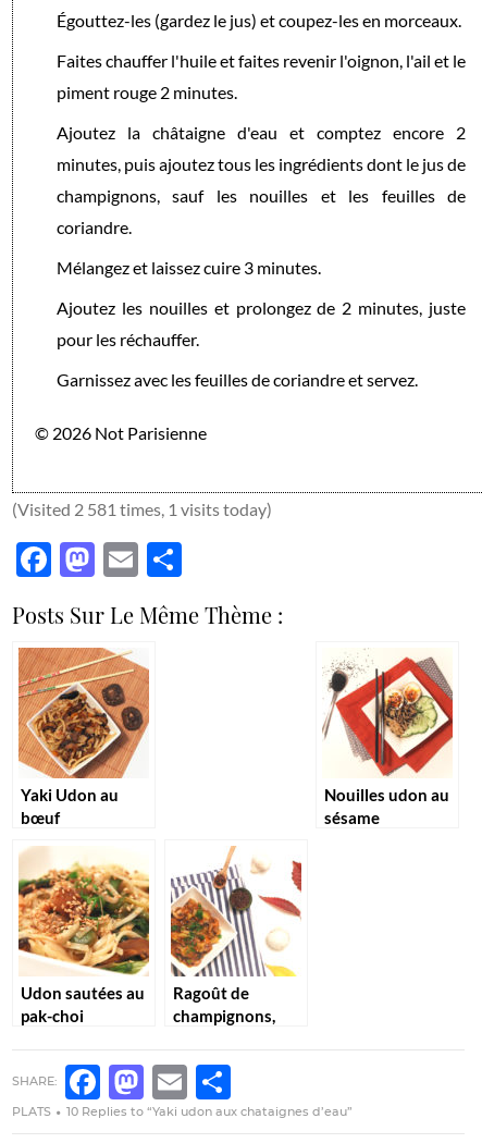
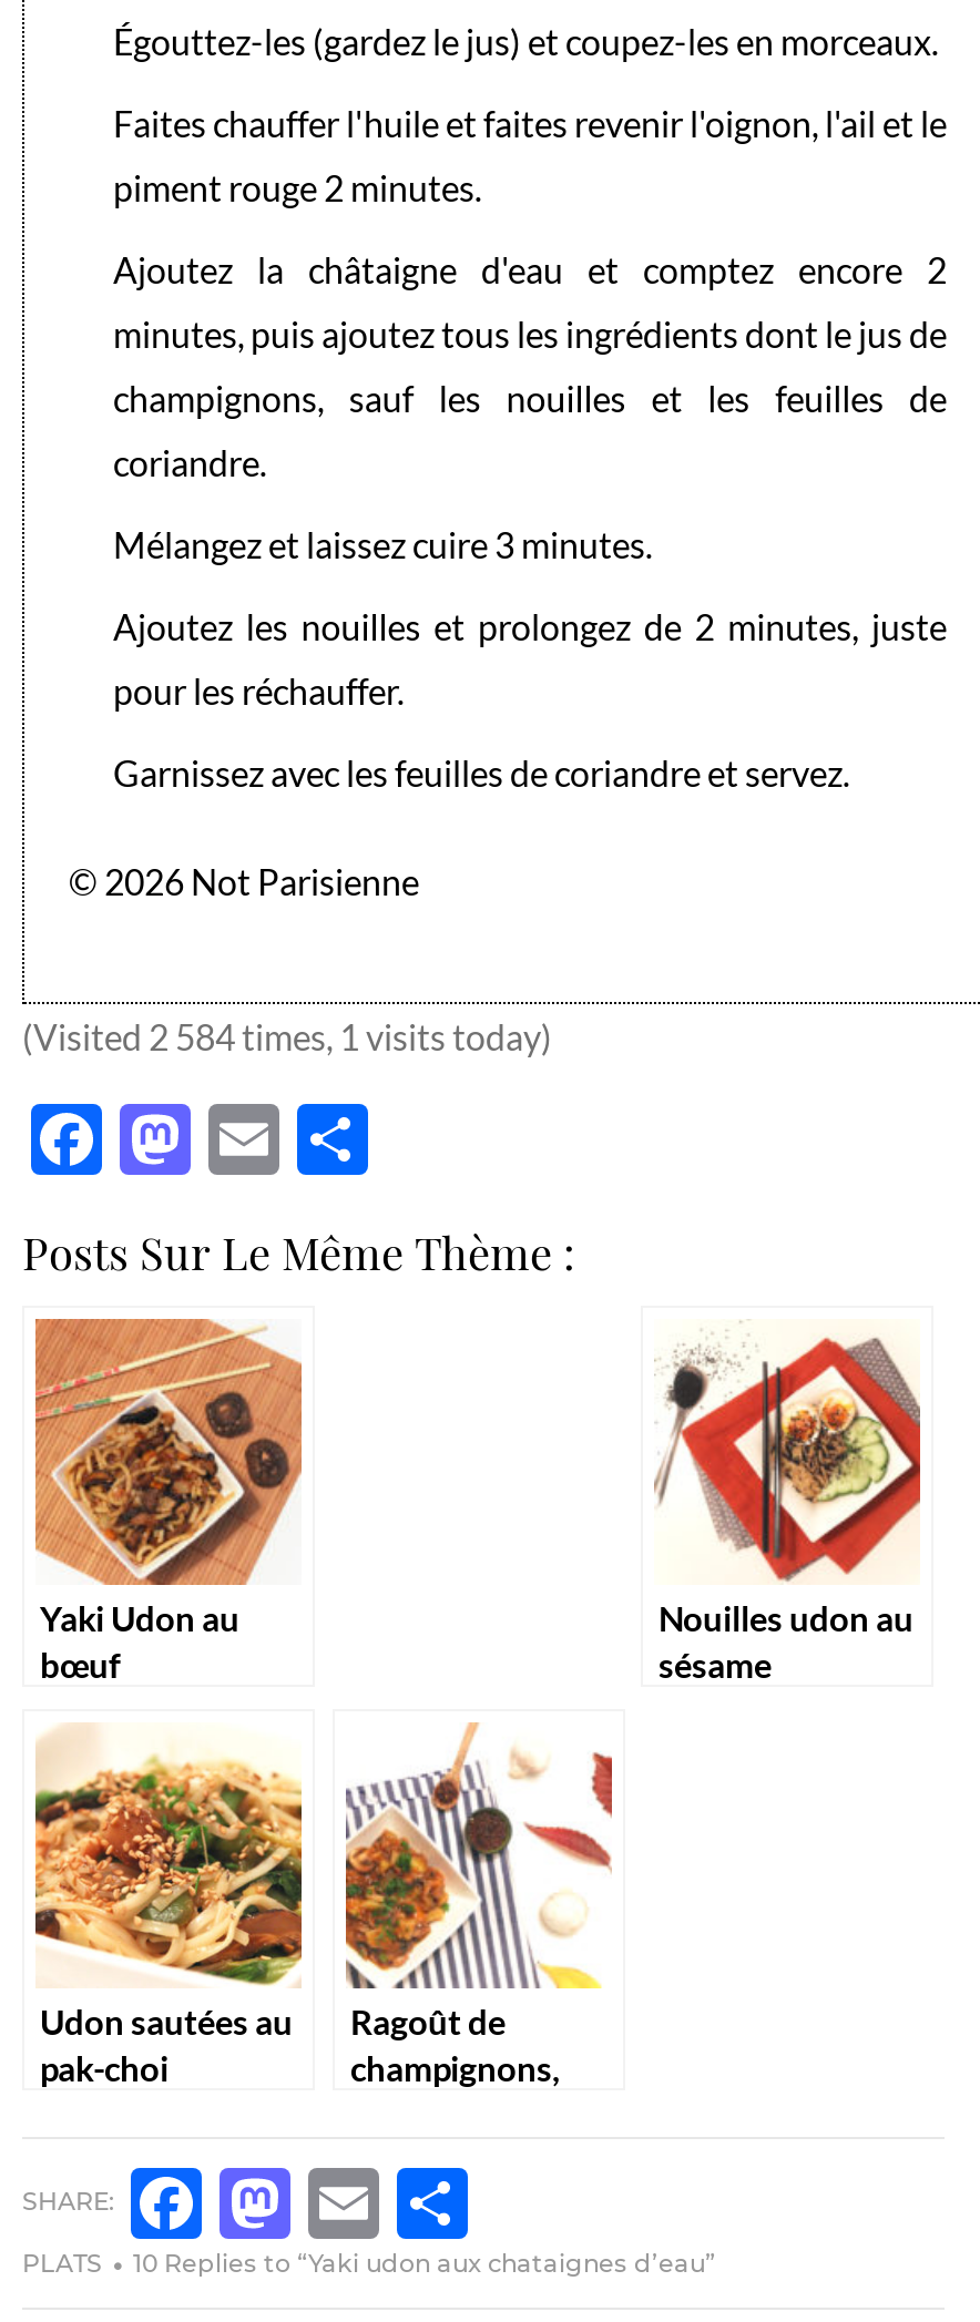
[12,499,272,519] (Visited 2 581 times, 1 visits today) -> [22,1015,552,1058] (Visited 2 584 times, 1 visits today)

